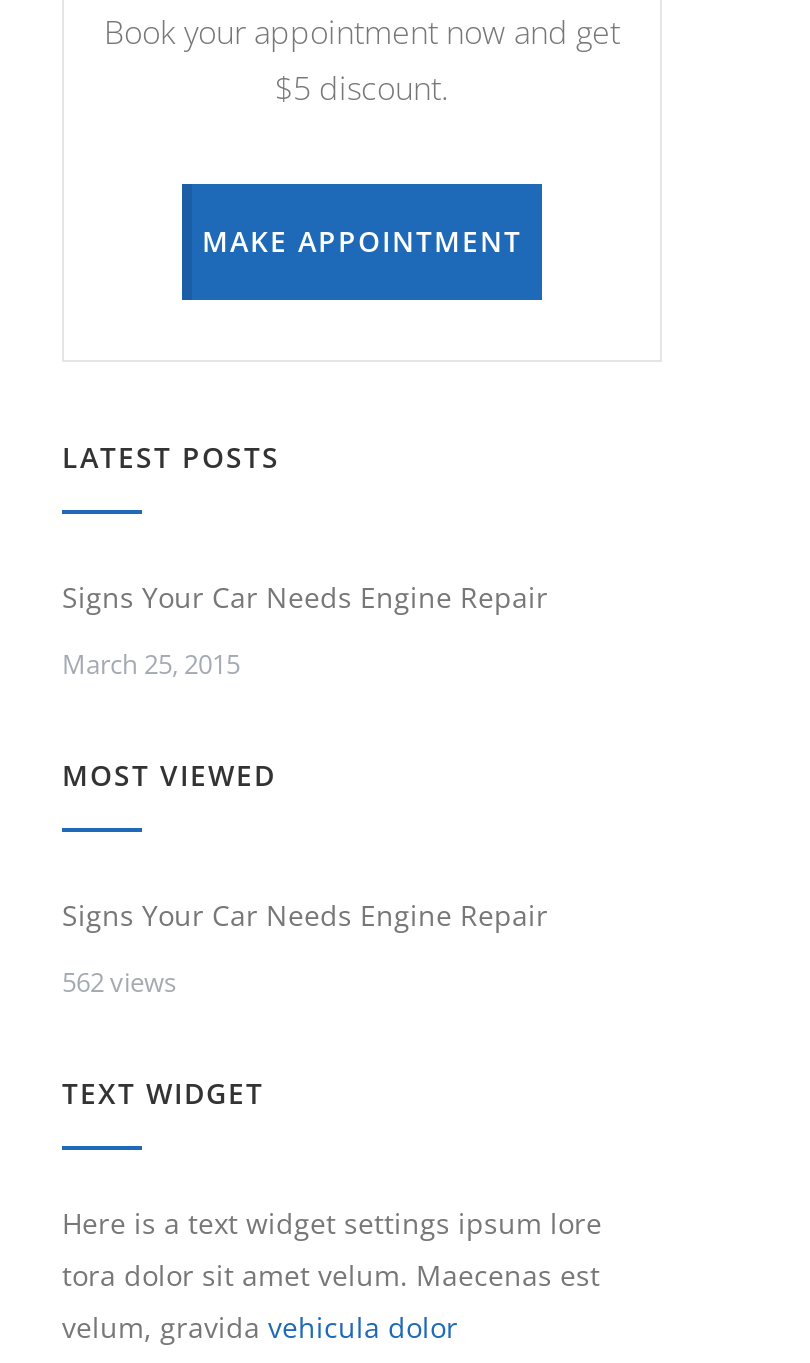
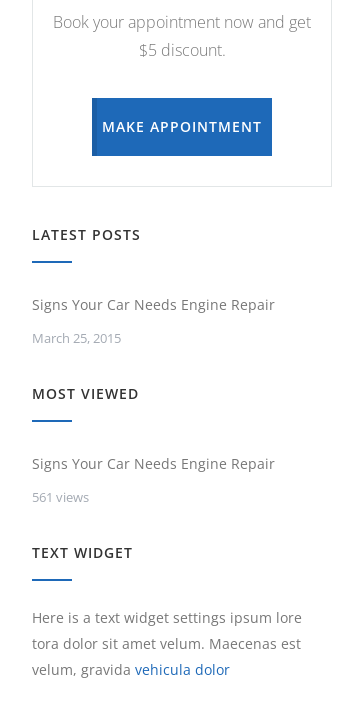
[62,964,176,1000] 562 views -> [32,488,89,506] 561 views

